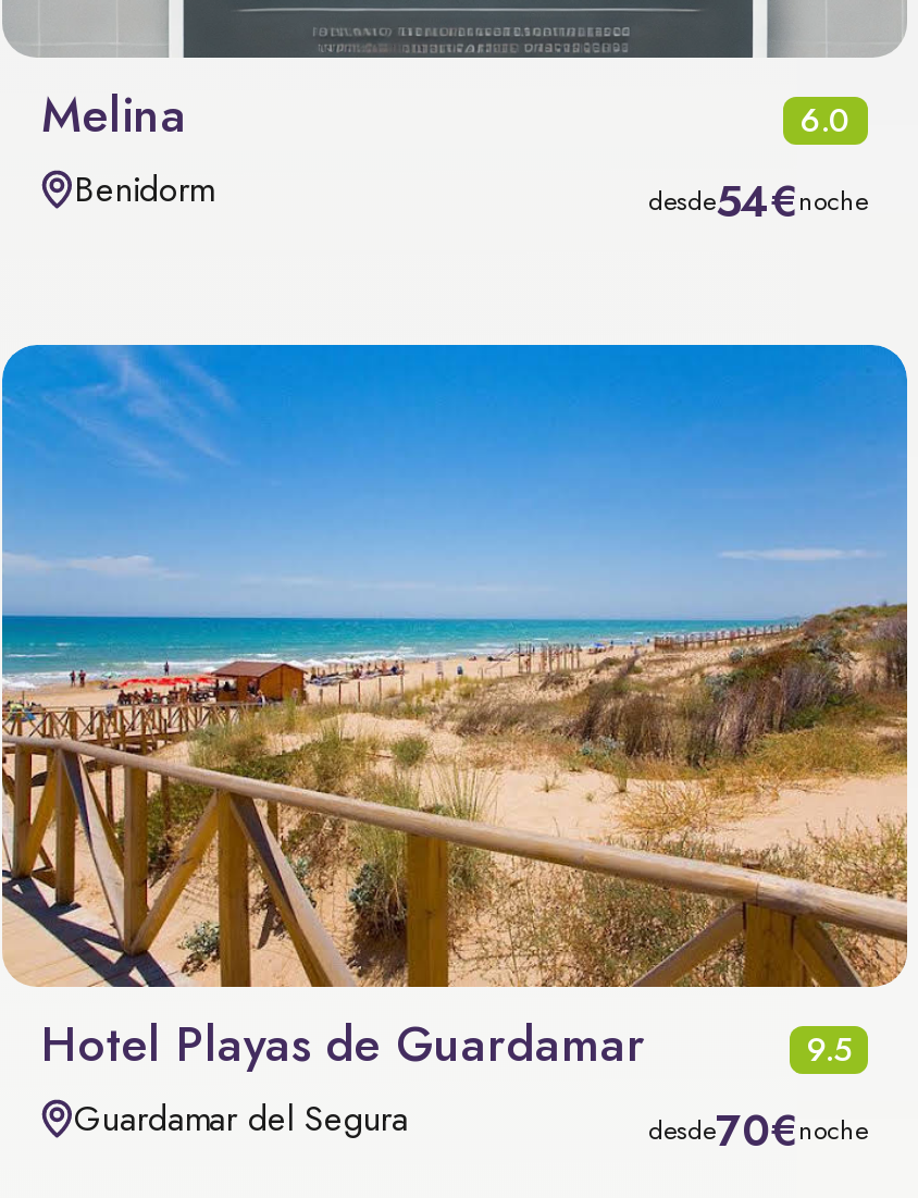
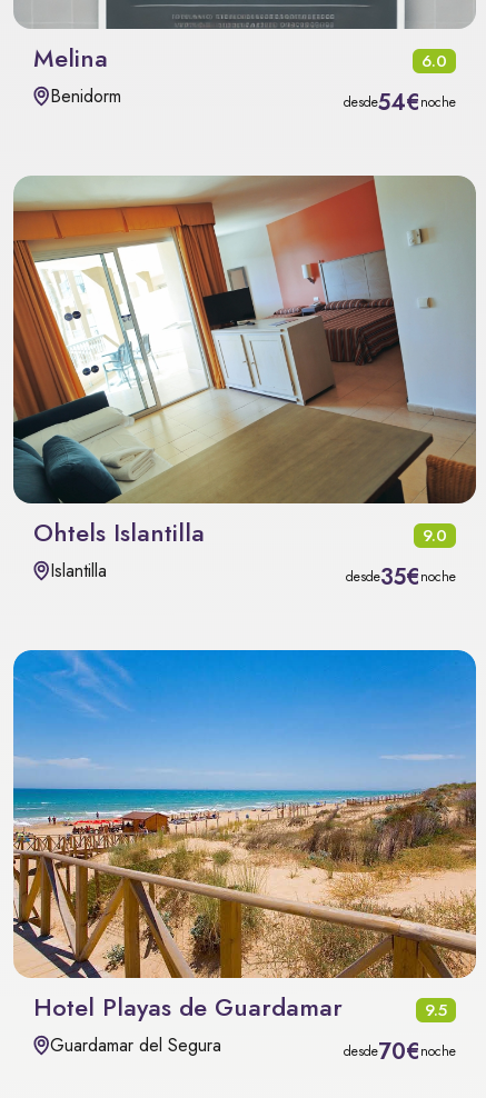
none -> [13,174,476,593] [image] | Ohtels Islantilla | 9.0 | Islantilla | desde35€noche

